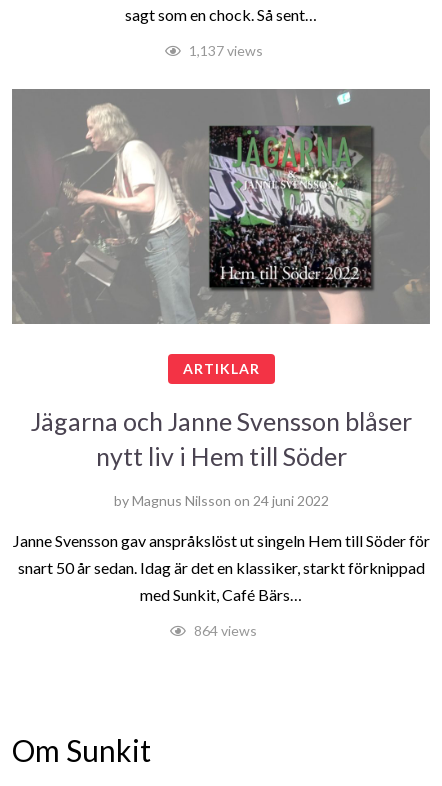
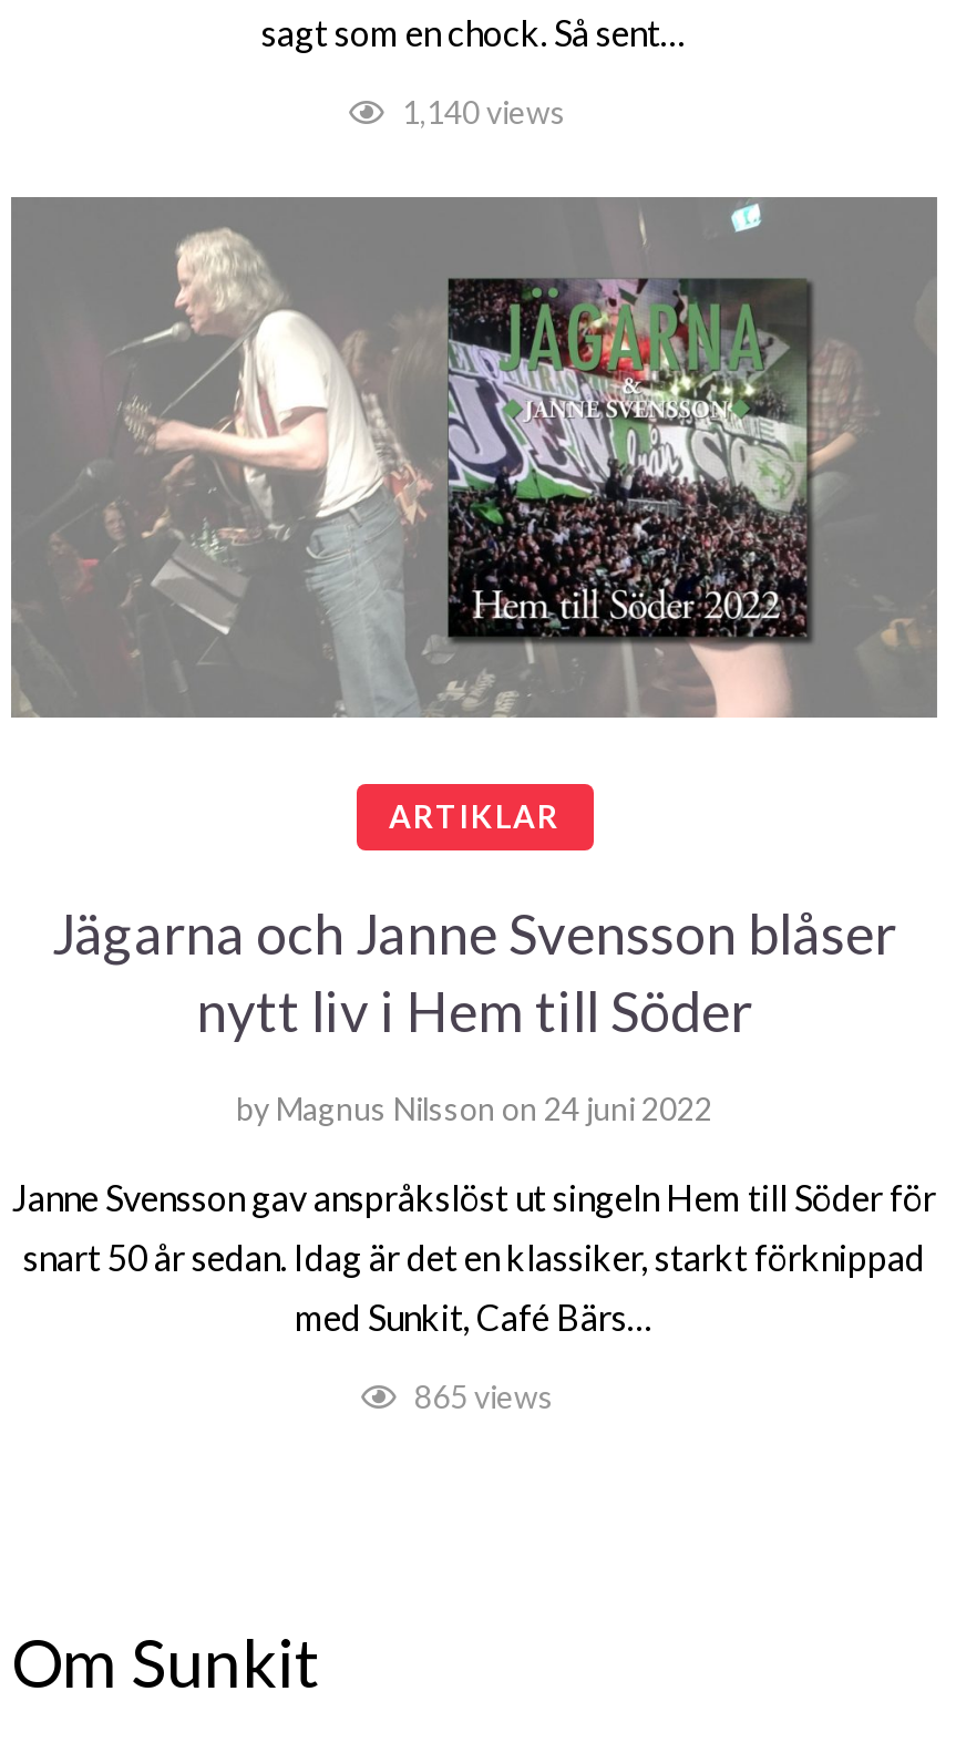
[185,42,262,59] 1,137 views -> [395,93,566,131] 1,140 views
[191,622,257,639] 864 views -> [408,1378,554,1416] 865 views

